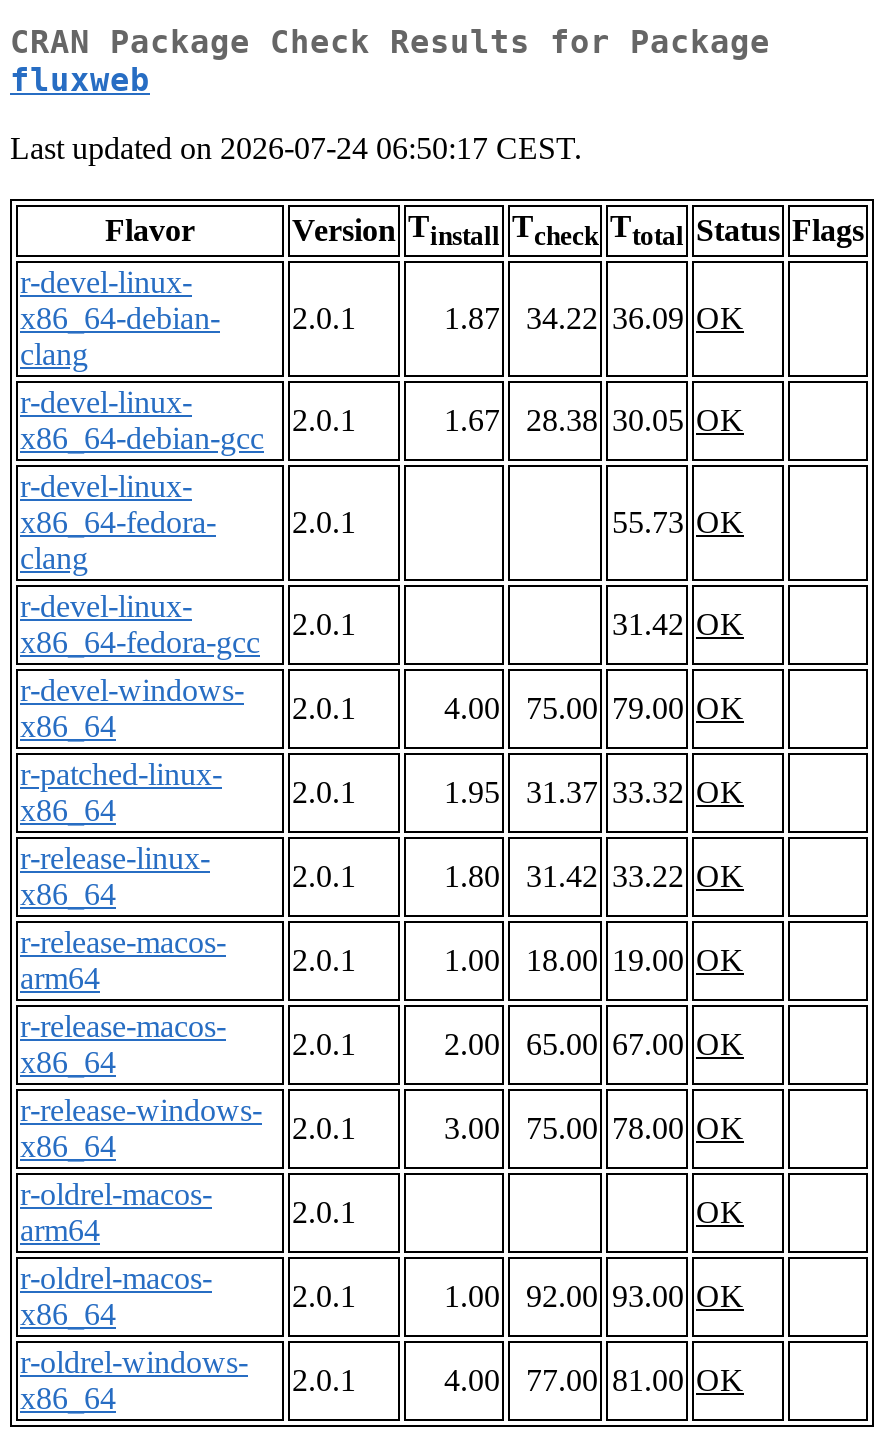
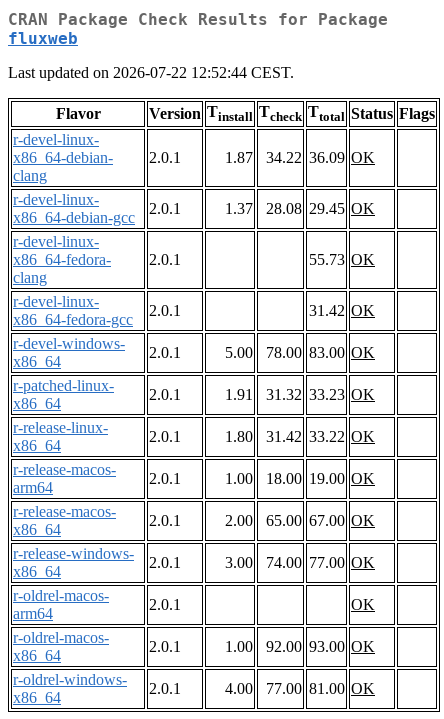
[10,132,582,166] Last updated on 2026-07-24 06:50:17 CEST. -> [8,64,294,81] Last updated on 2026-07-22 12:52:44 CEST.
[444,404,500,438] 1.67 -> [225,200,253,217] 1.37
[526,404,744,438] 28.38 30.05 OK -> [266,200,375,217] 28.08 29.45 OK
[444,692,500,726] 4.00 -> [225,344,253,361] 5.00
[526,692,744,726] 75.00 79.00 OK -> [266,344,375,361] 78.00 83.00 OK
[444,776,500,810] 1.95 -> [225,386,253,403] 1.91
[526,776,744,810] 31.37 33.32 OK -> [266,386,375,403] 31.32 33.23 OK
[444,1112,744,1146] 3.00 75.00 78.00 OK -> [225,554,375,571] 3.00 74.00 77.00 OK

